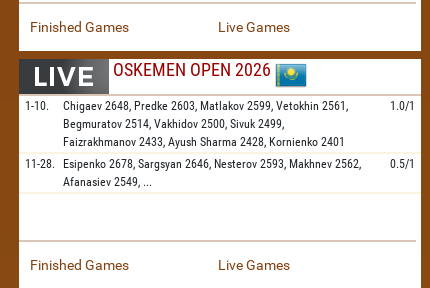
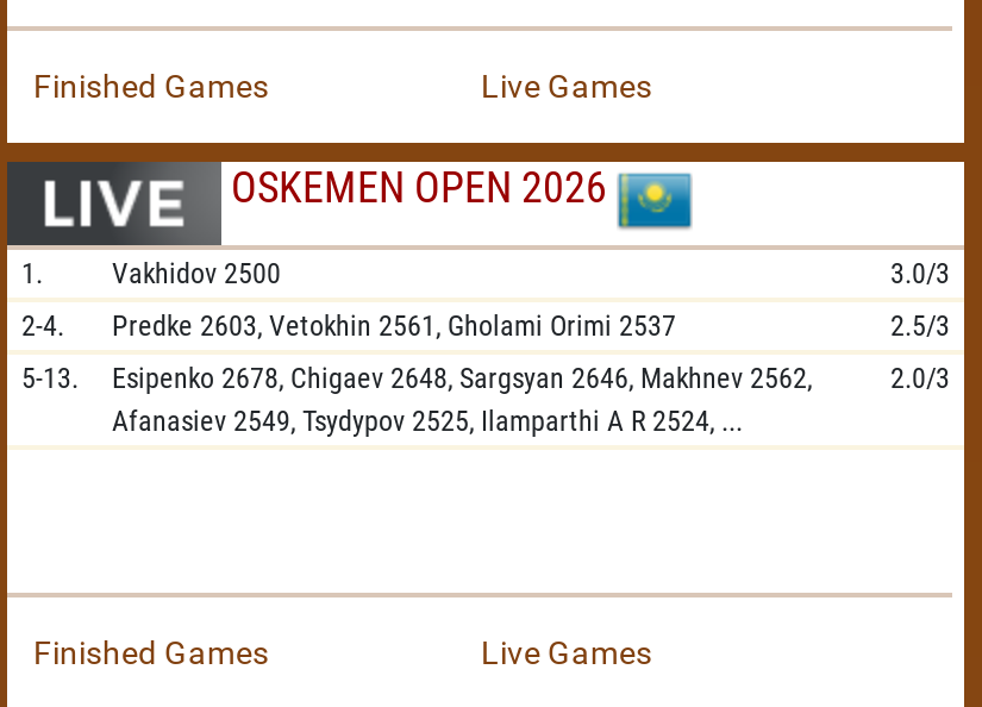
[25,99,348,149] 1-10. | Chigaev 2648, Predke 2603, Matlakov 2599, Vetokhin 2561, | Begmuratov 2514, Vakhidov 2500, Sivuk 2499, | Faizrakhmanov 2433, Ayush Sharma 2428, Kornienko 2401 -> [21,257,950,290] 1. | Vakhidov 2500 | 3.0/3
[390,99,415,113] 1.0/1 -> [21,309,950,343] 2-4. | Predke 2603, Vetokhin 2561, Gholami Orimi 2537 | 2.5/3
[25,157,361,189] 11-28. Esipenko 2678, Sargsyan 2646, Nesterov 2593, Makhnev 2562, | Afanasiev 2549,... -> [21,362,812,438] 5-13. | Esipenko 2678, Chigaev 2648, Sargsyan 2646, Makhnev 2562, | Afanasiev 2549, Tsydypov 2525, Ilamparthi A R 2524,...
[390,157,415,171] 0.5/1 -> [890,362,950,395] 2.0/3

